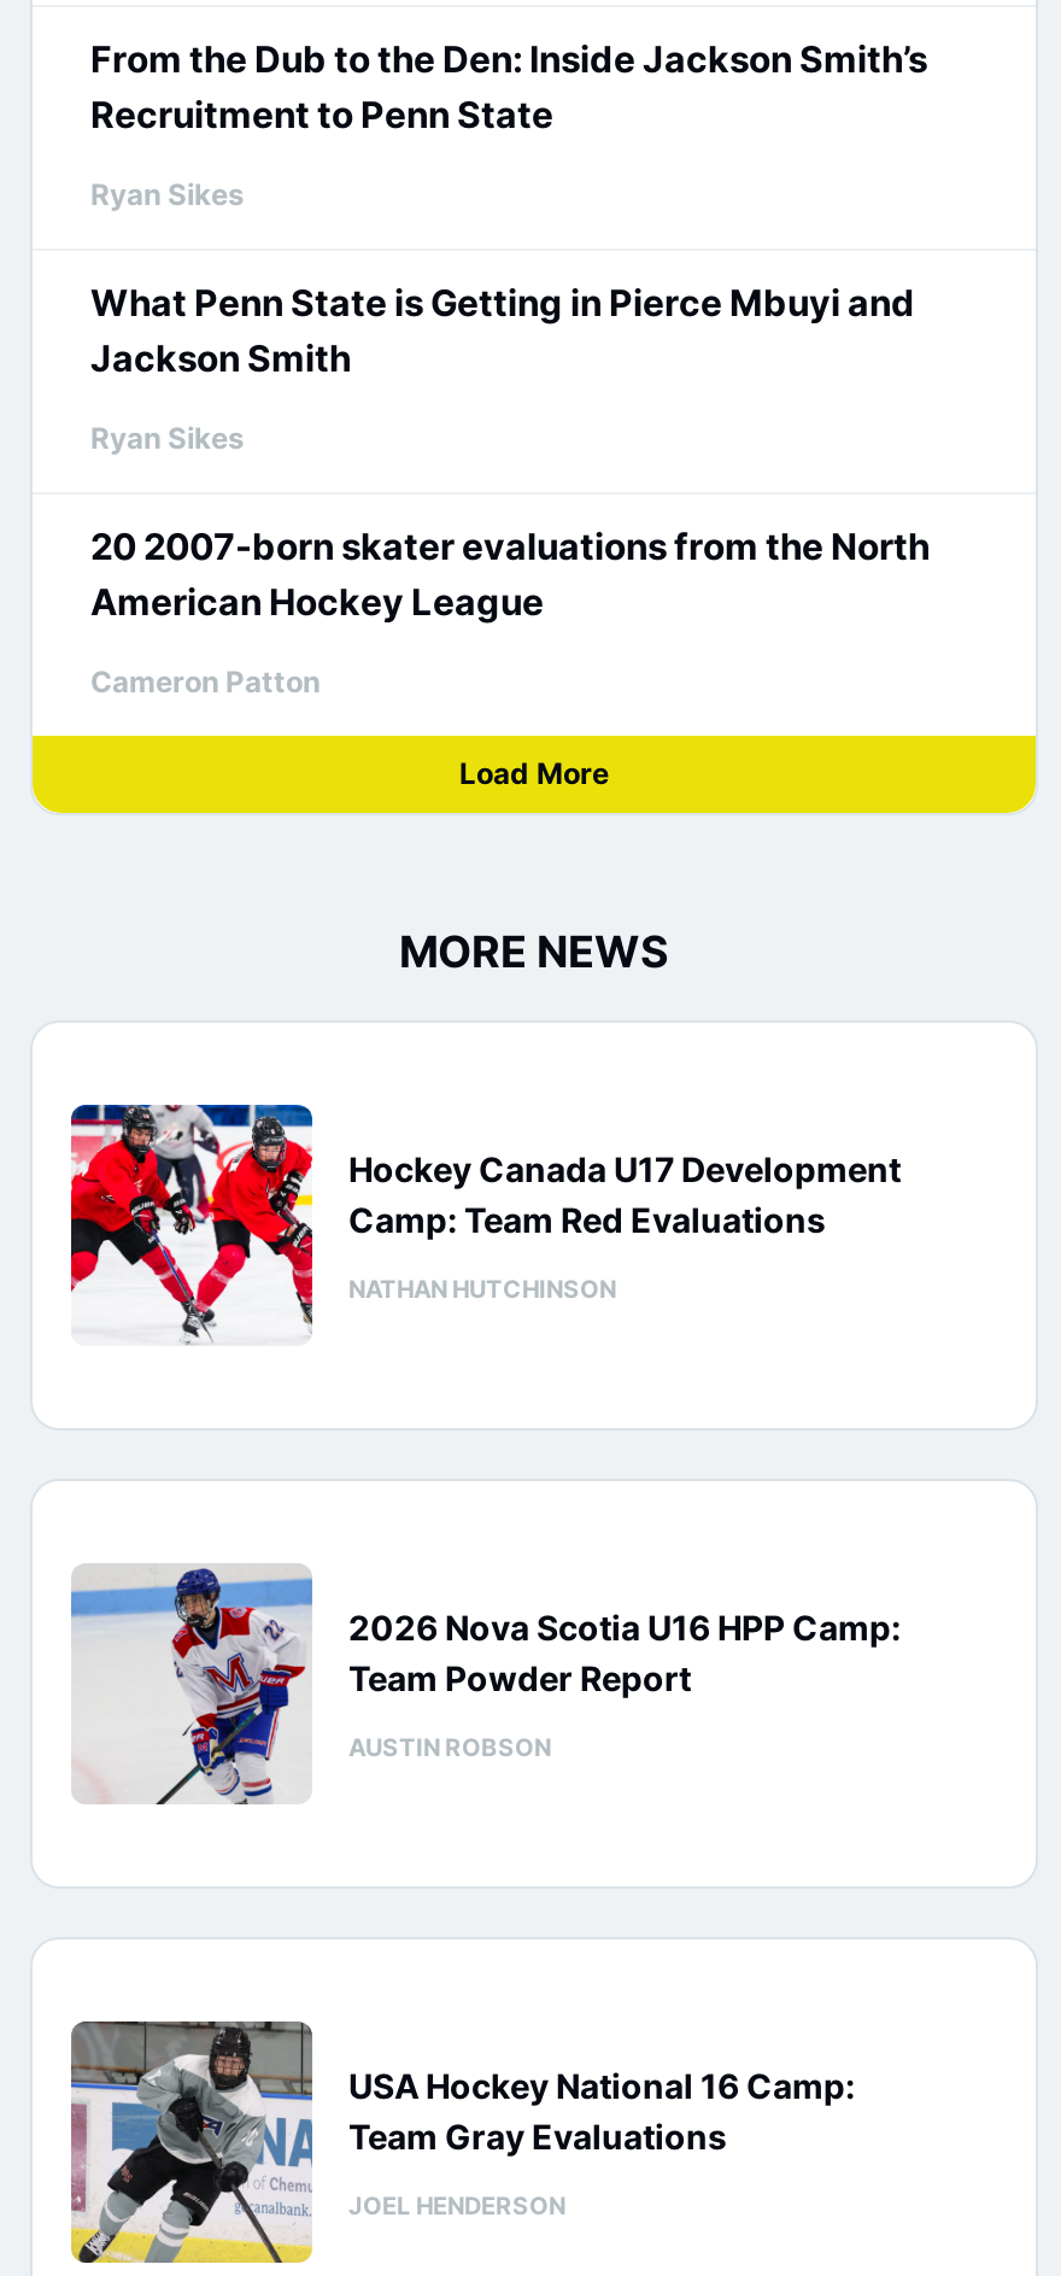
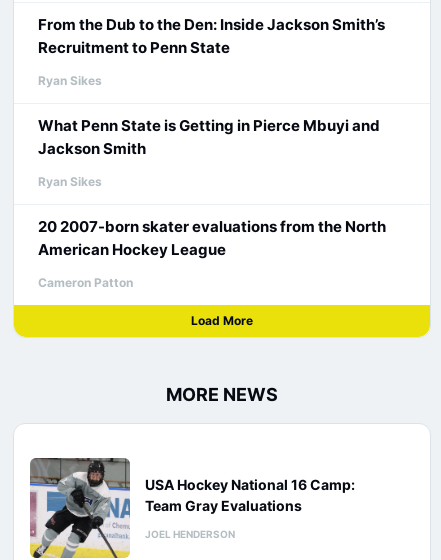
[69,1102,901,1344] [image] | Hockey Canada U17 Development | Camp: Team Red Evaluations | NATHAN HUTCHINSON -> none
[69,1563,901,1807] [image] | 2026 Nova Scotia U16 HPP Camp: | Team Powder Report | AUSTIN ROBSON -> none

